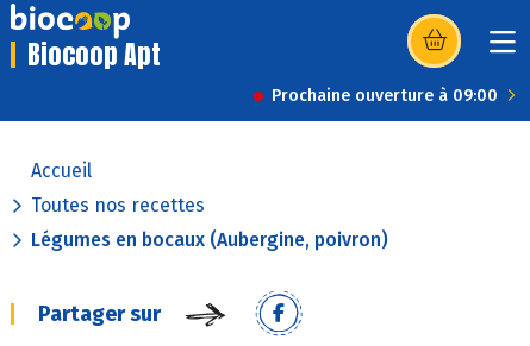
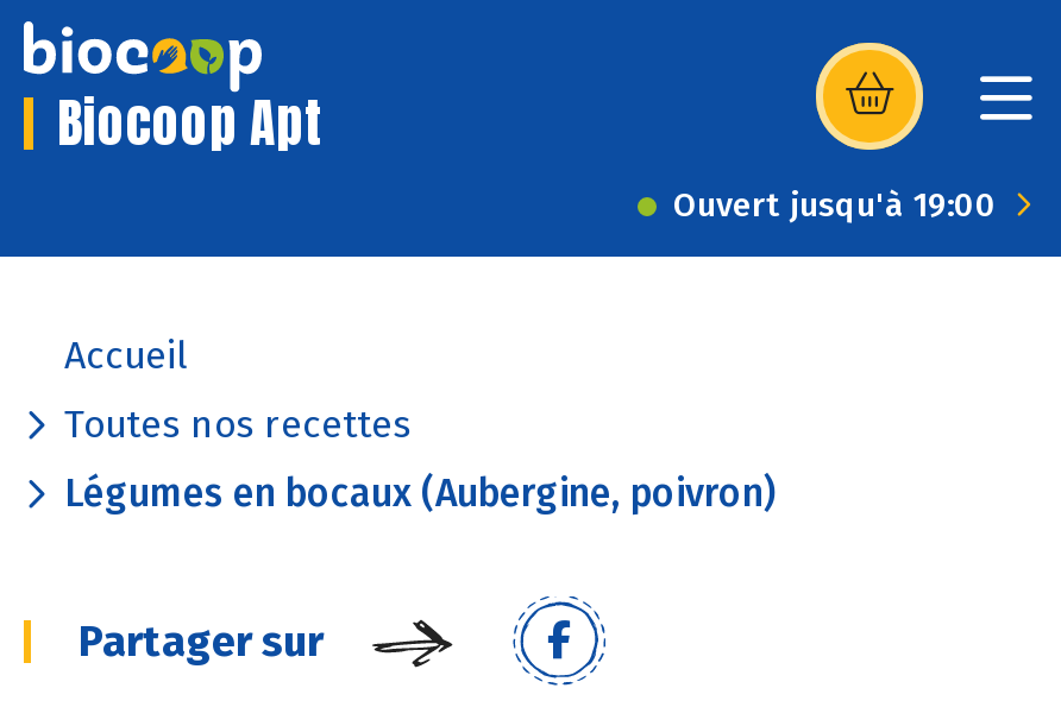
[272,86,498,106] Prochaine ouverture à 09:00 -> [673,185,997,226] Ouvert jusqu'à 19:00

